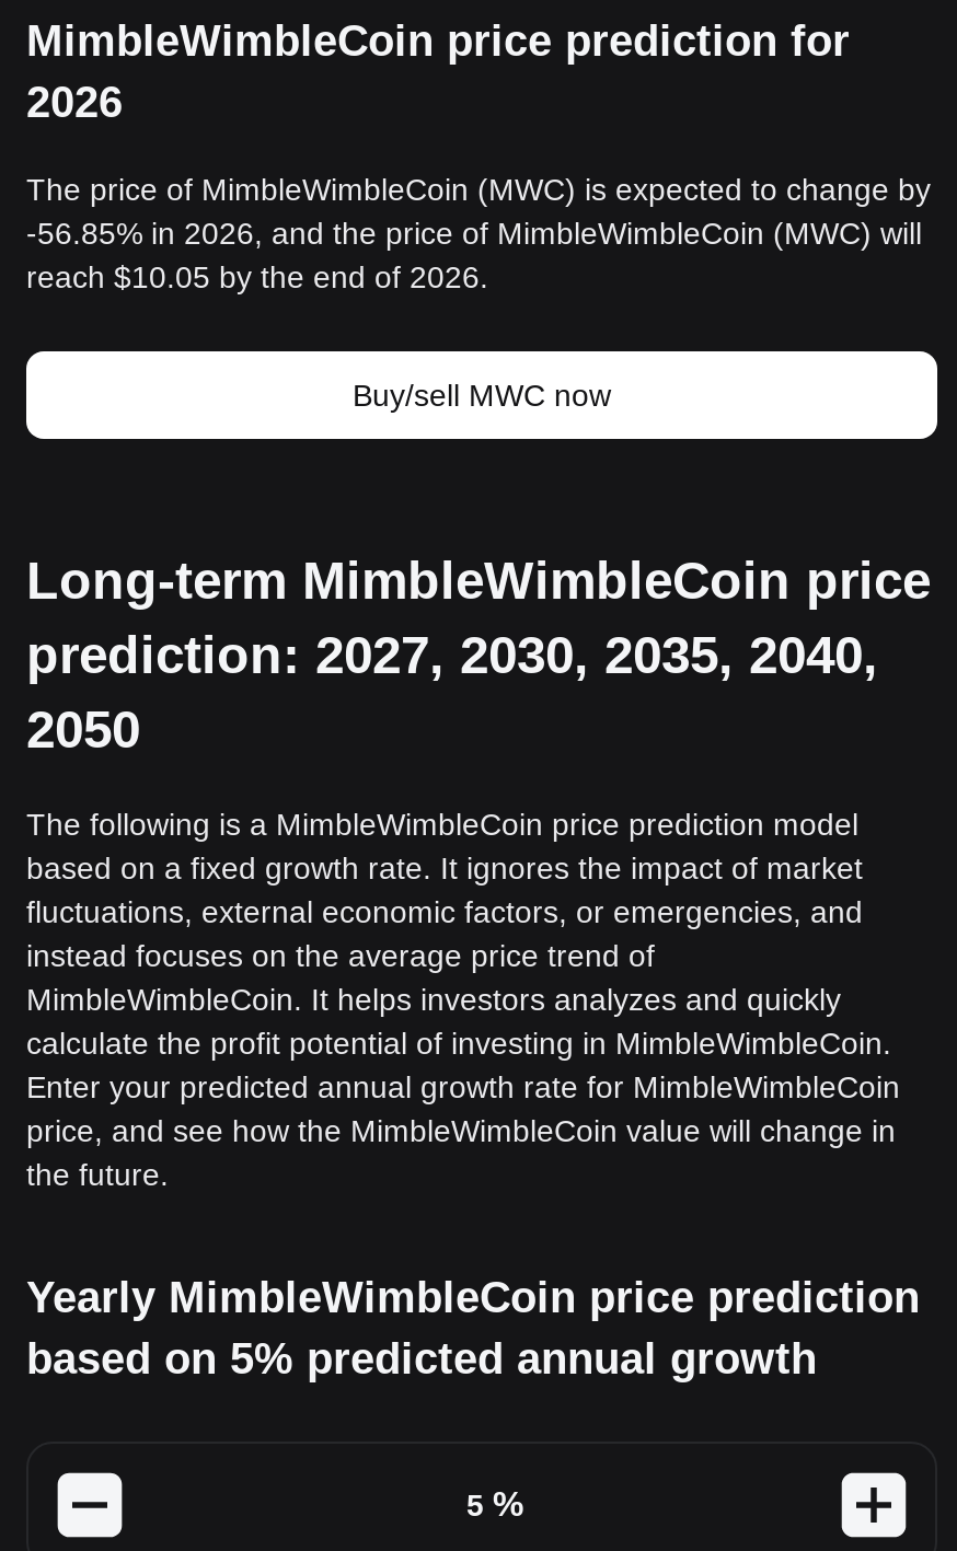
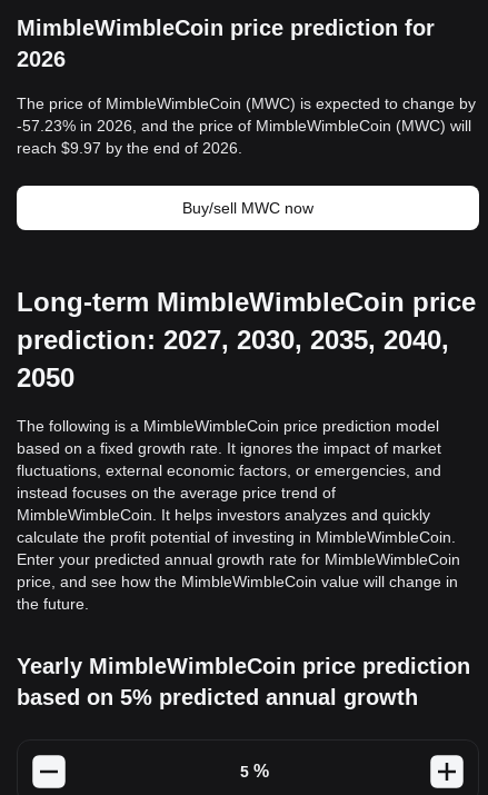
[26,216,922,251] -56.85% in 2026, and the price of MimbleWimbleCoin (MWC) will -> [17,117,471,135] -57.23% in 2026, and the price of MimbleWimbleCoin (MWC) will
[26,259,488,294] reach $10.05 by the end of 2026. -> [17,139,242,157] reach $9.97 by the end of 2026.

